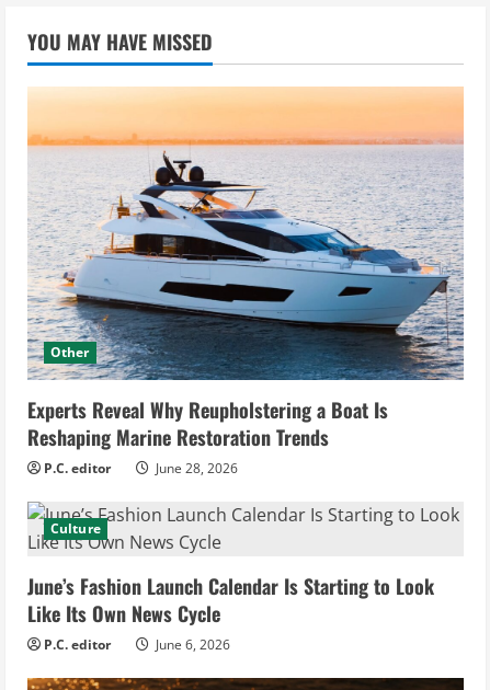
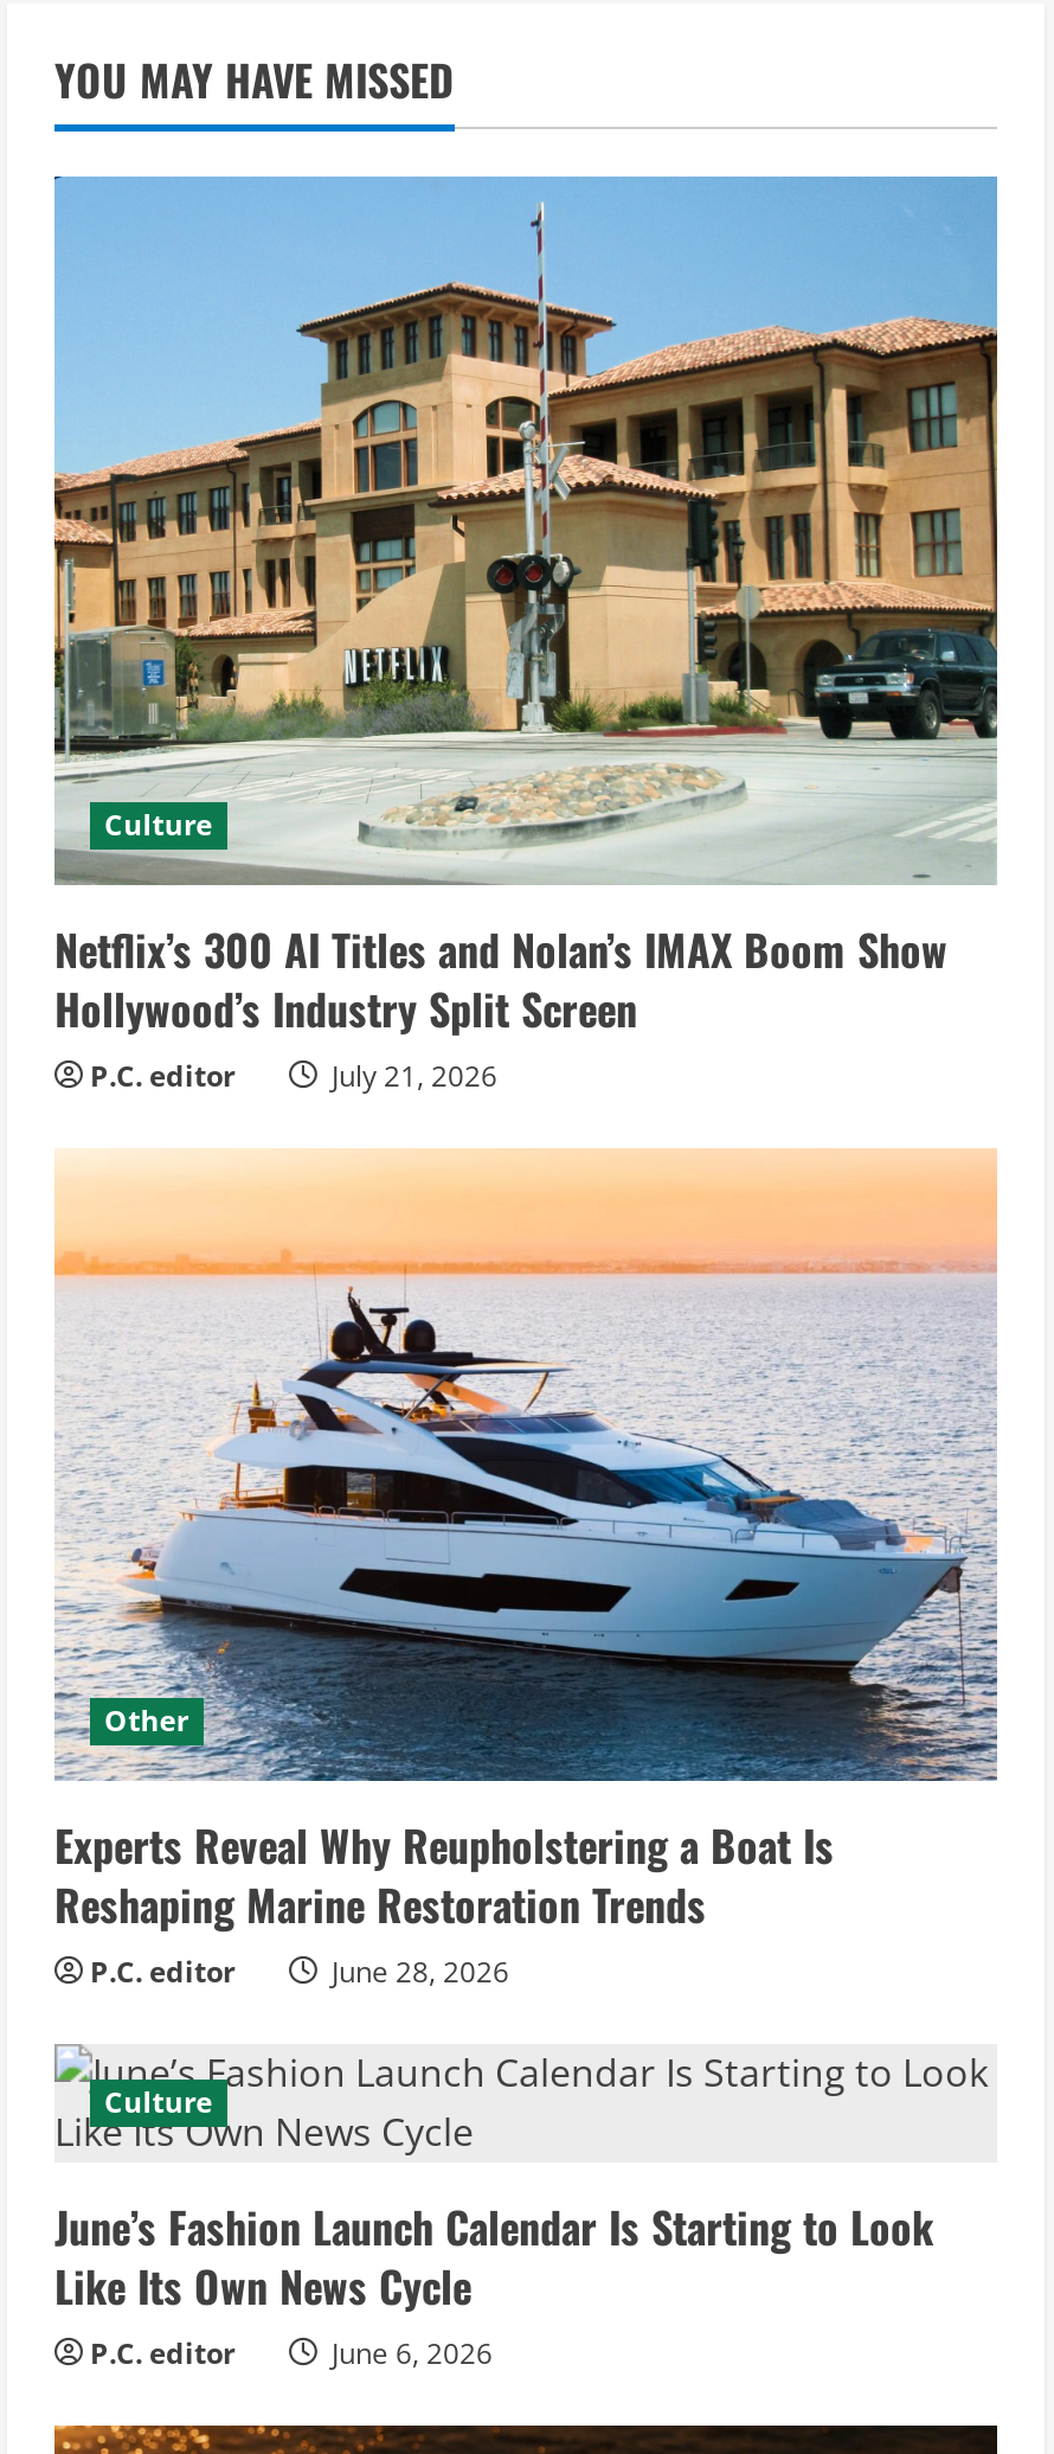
none -> [52,174,1000,1095] [image] | Culture | Netflix’s 300 AI Titles and Nolan’s IMAX Boom Show | Hollywood’s Industry Split Screen | P.C. editor | July 21, 2026

